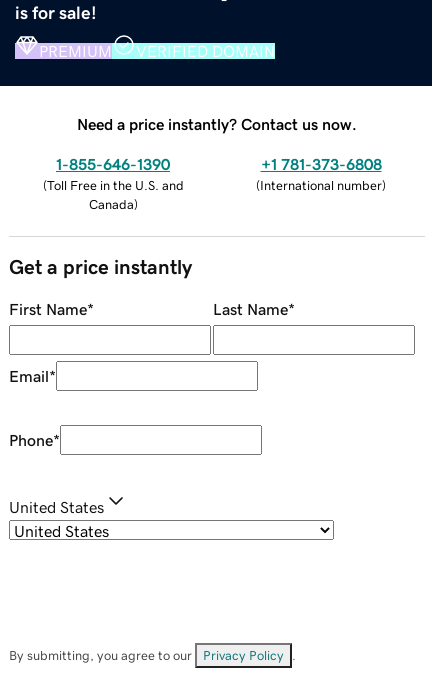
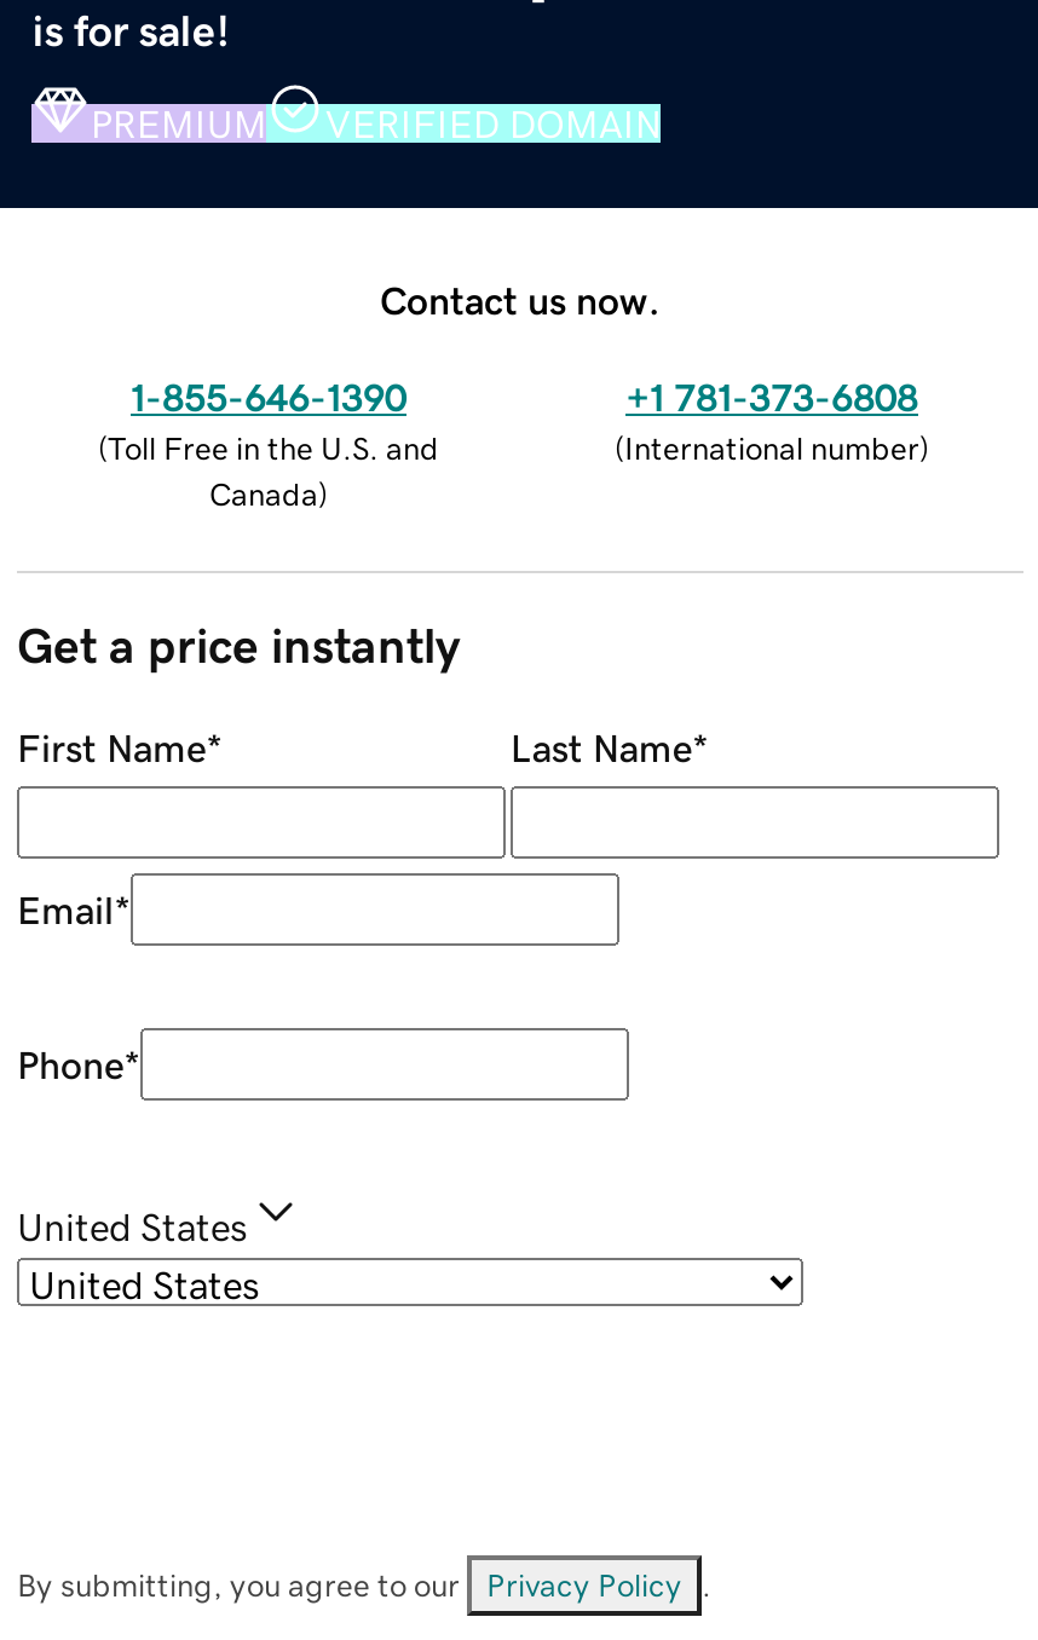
[77,116,357,132] Need a price instantly? Contact us now. -> [380,280,661,318] Contact us now.

